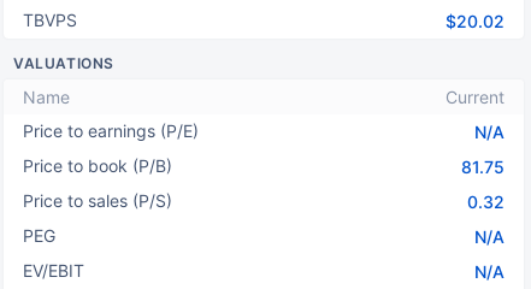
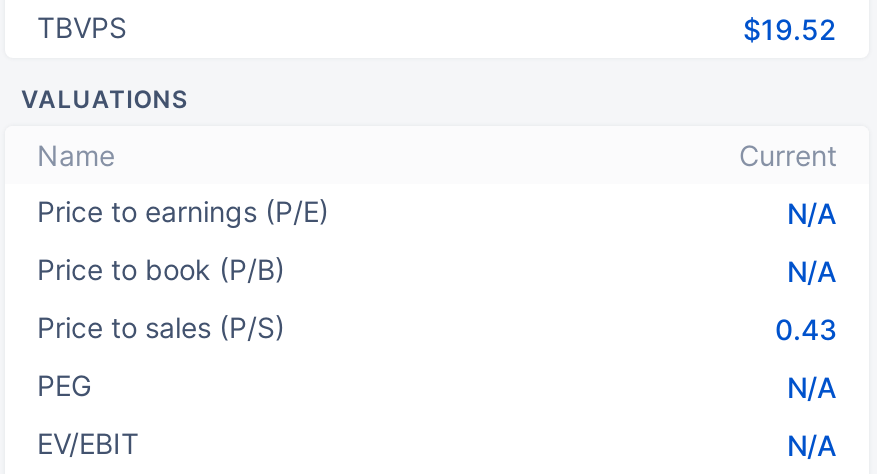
[446,10,505,31] $20.02 -> [743,11,837,45] $19.52
[461,156,505,177] 81.75 -> [787,253,837,287] N/A
[467,191,505,211] 0.32 -> [775,311,837,345] 0.43

